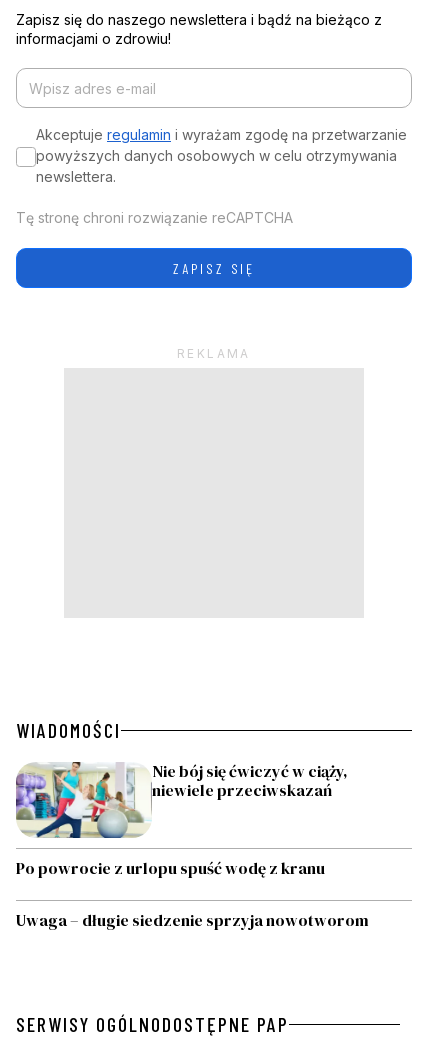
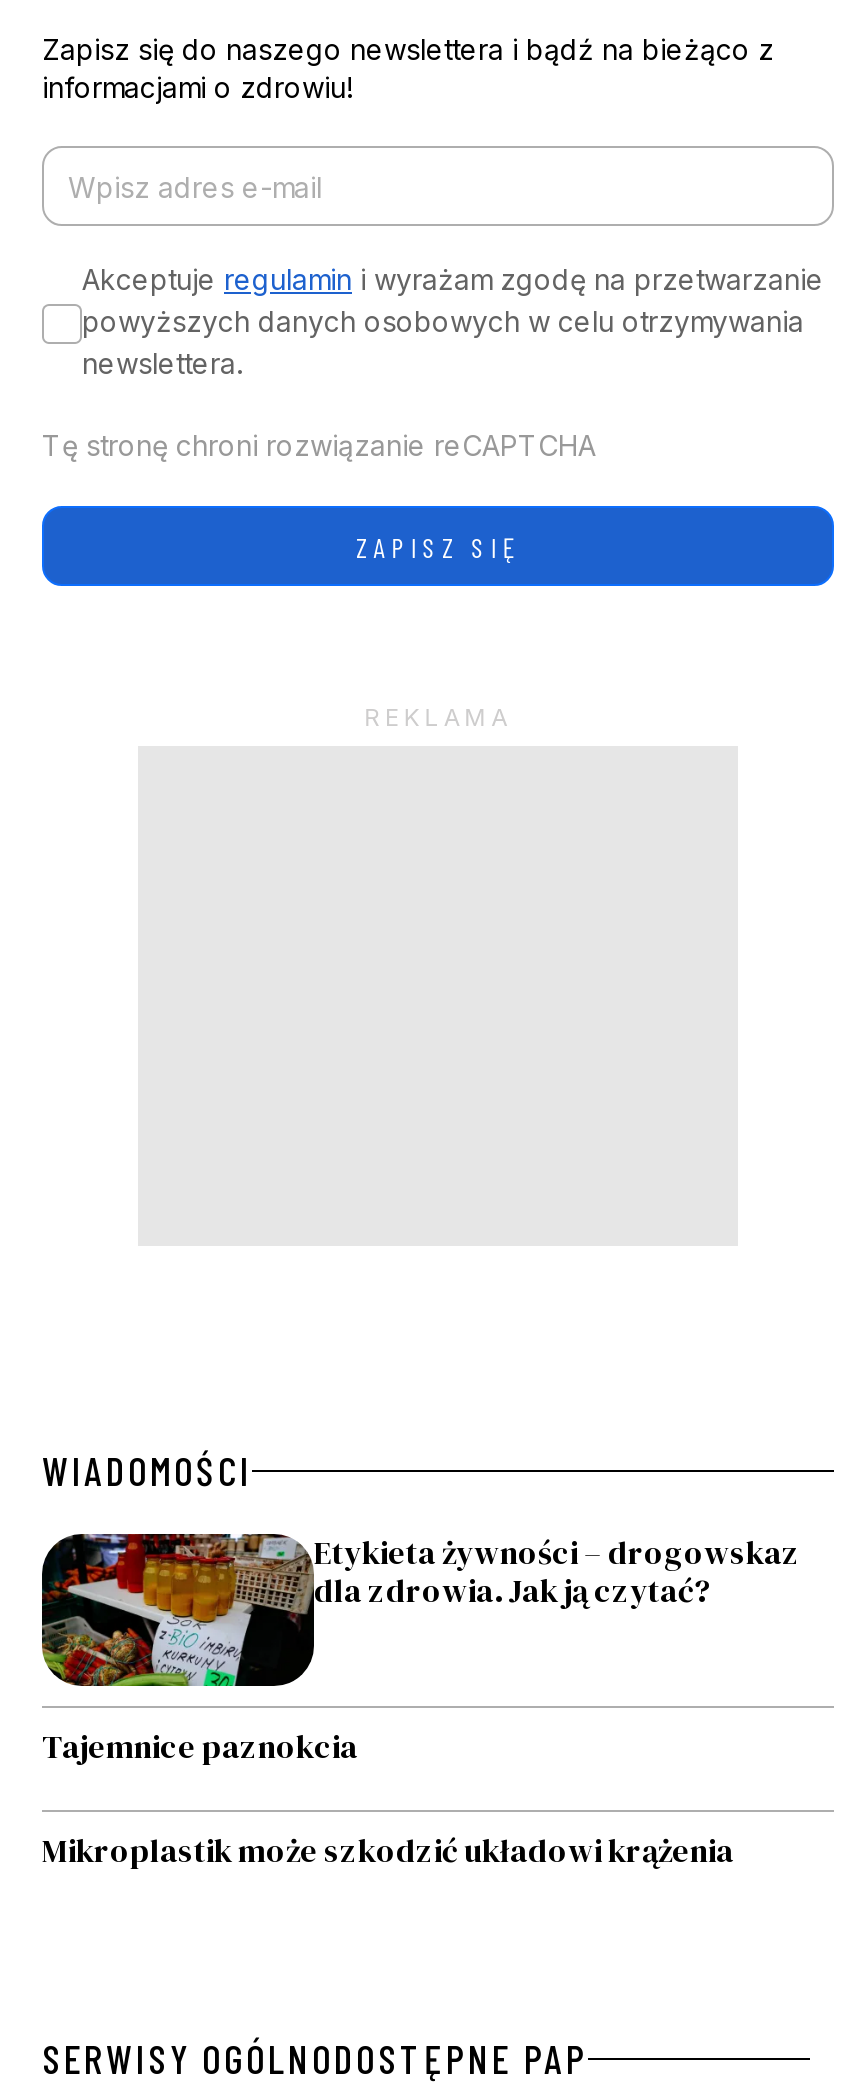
[15,760,348,839] [image] | Nie bój się ćwiczyć w ciąży, | niewiele przeciwskazań -> [40,1530,800,1688] [image] | Etykieta żywności – drogowskaz | dla zdrowia. Jak ją czytać?
[16,857,325,879] Po powrocie z urlopu spuść wodę z kranu -> [42,1724,358,1768] Tajemnice paznokcia
[16,909,369,931] Uwaga – długie siedzenie sprzyja nowotworom -> [42,1828,734,1872] Mikroplastik może szkodzić układowi krążenia

